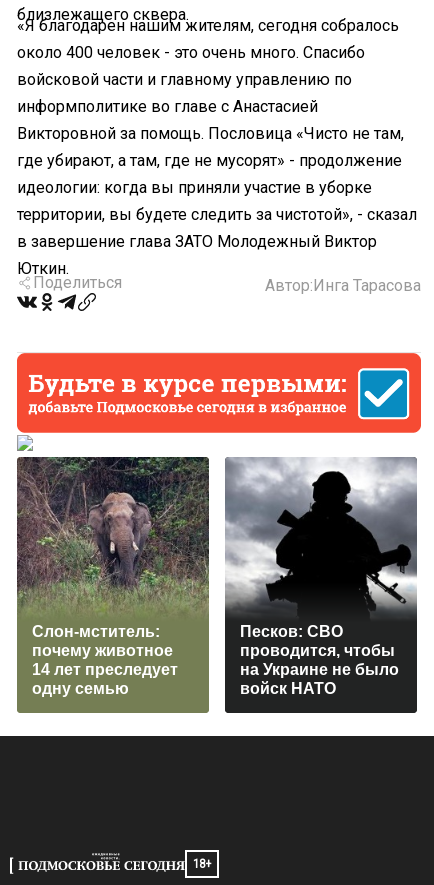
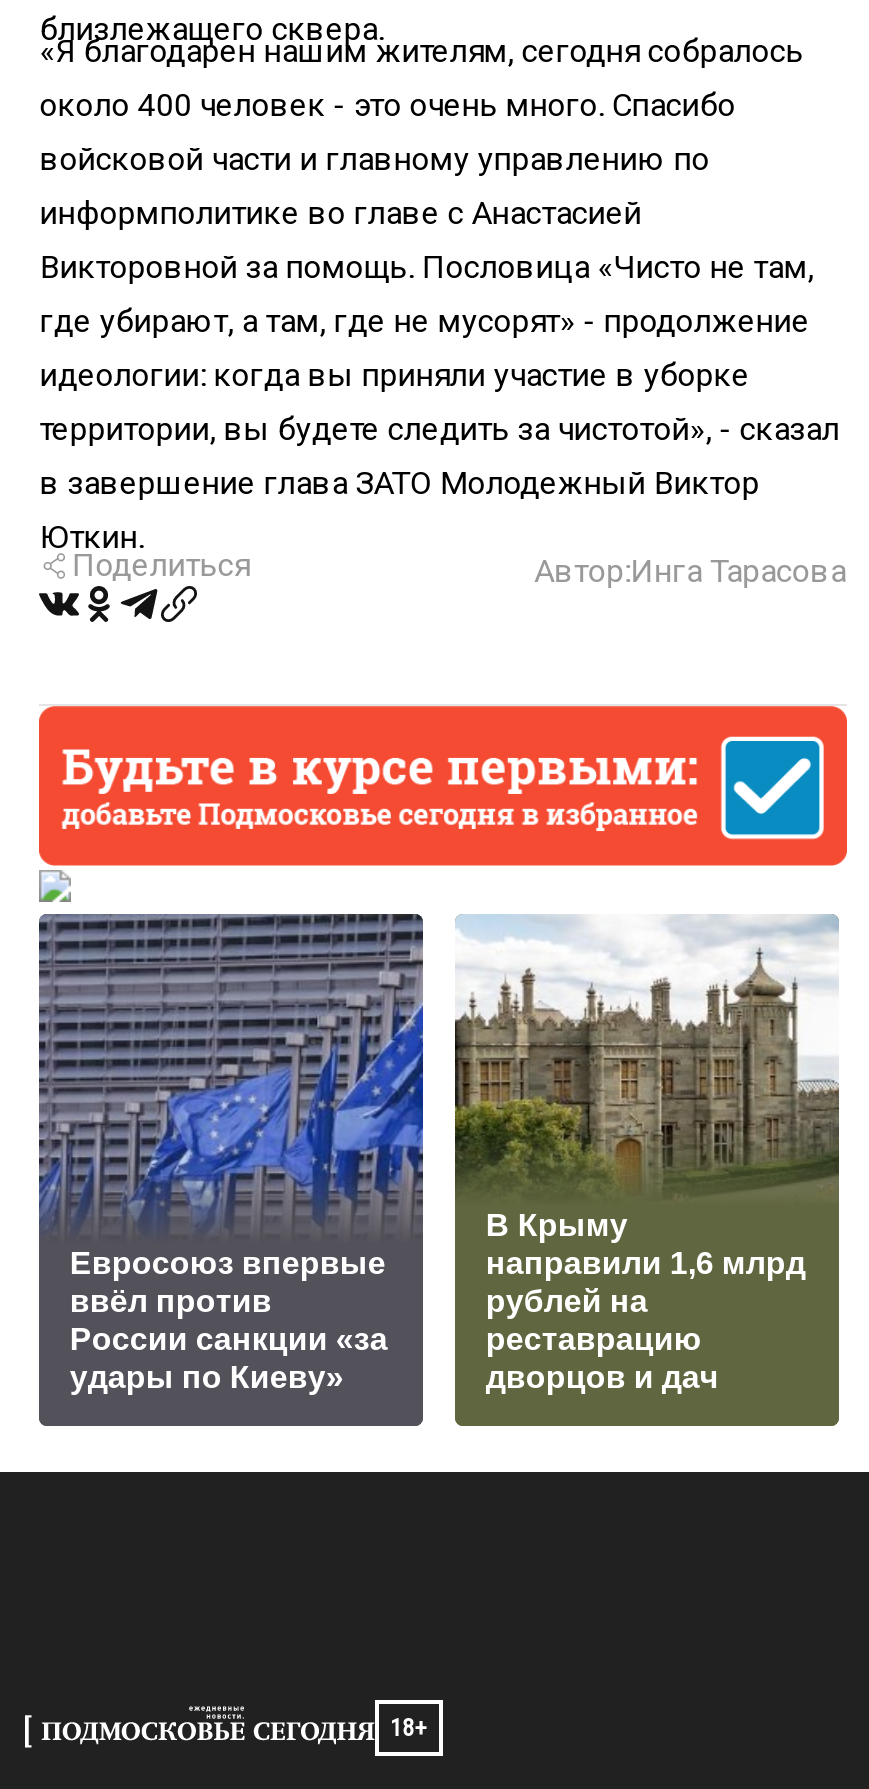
[17,456,210,713] [image] | Слон-мститель: | почему животное | 14 лет преследует | одну семью -> [39,912,425,1426] [image] | Евросоюз впервые | ввёл против | России санкции «за | удары по Киеву»
[224,457,418,712] [image] | Песков: СВО | проводится, чтобы | на Украине не было | войск НАТО -> [453,916,841,1426] [image] | В Крыму | направили 1,6 млрд | рублей на | реставрацию | дворцов и дач

